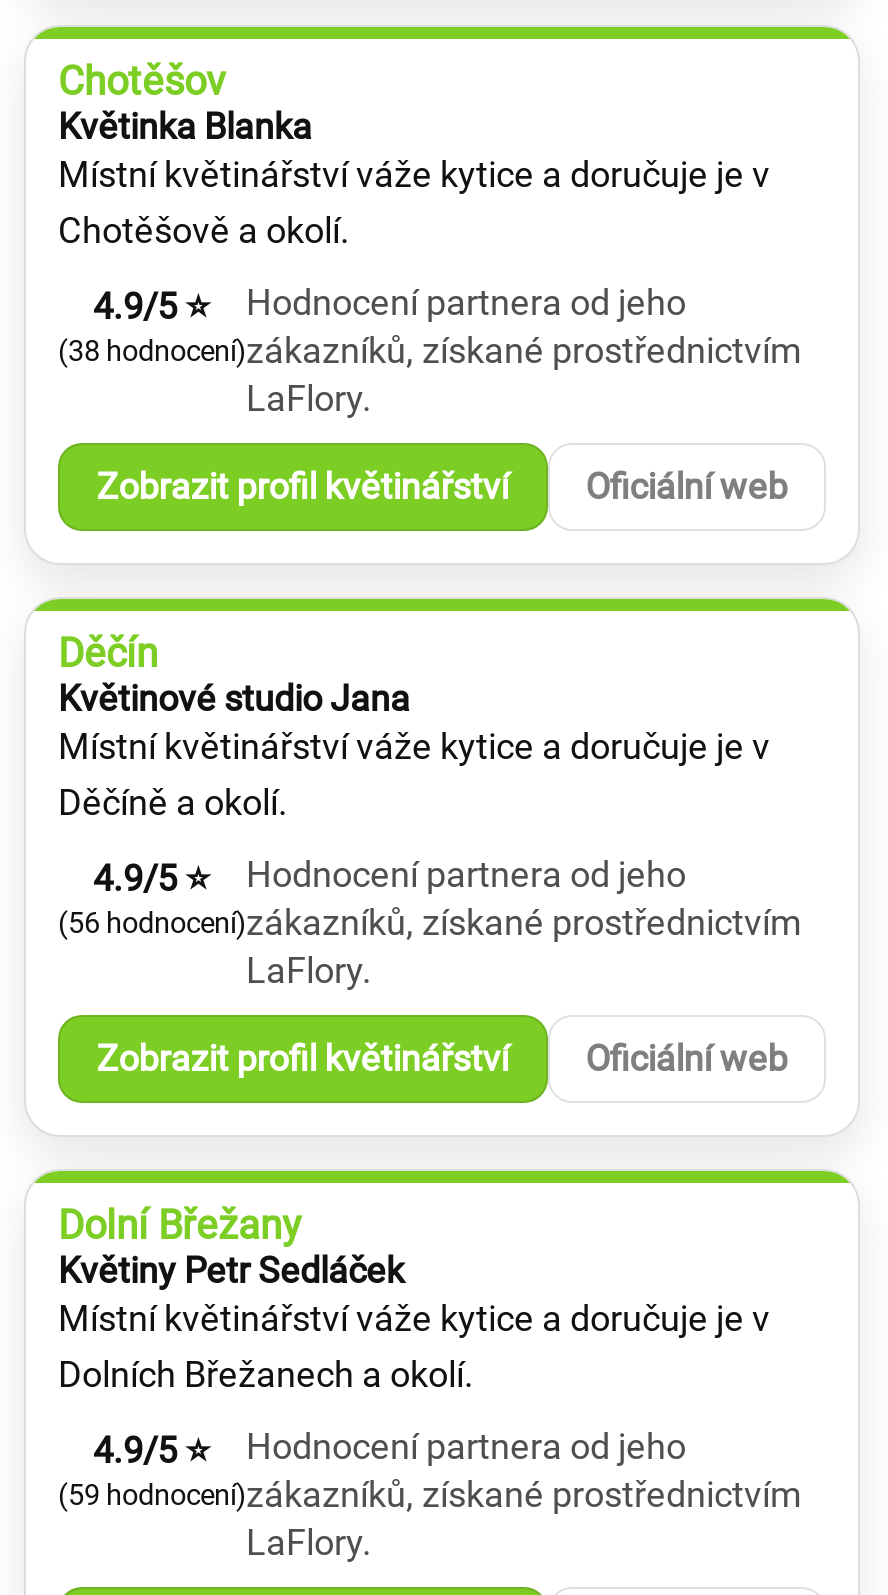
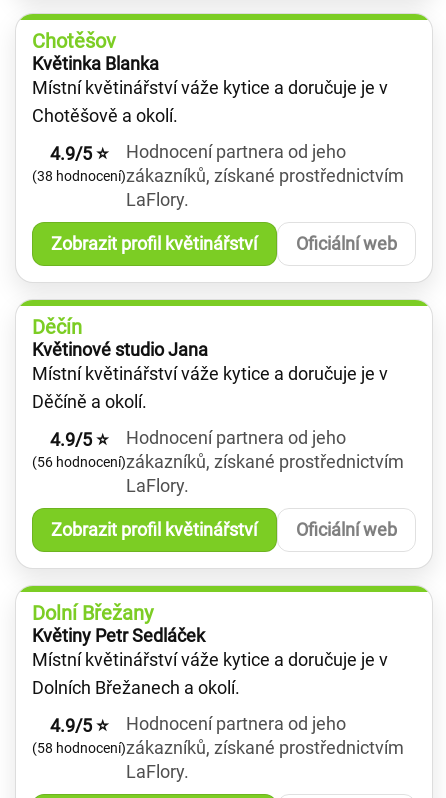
[58,1473,802,1515] (59 hodnocení) zákazníků, získané prostřednictvím -> [32,737,404,758] (58 hodnocení) zákazníků, získané prostřednictvím

